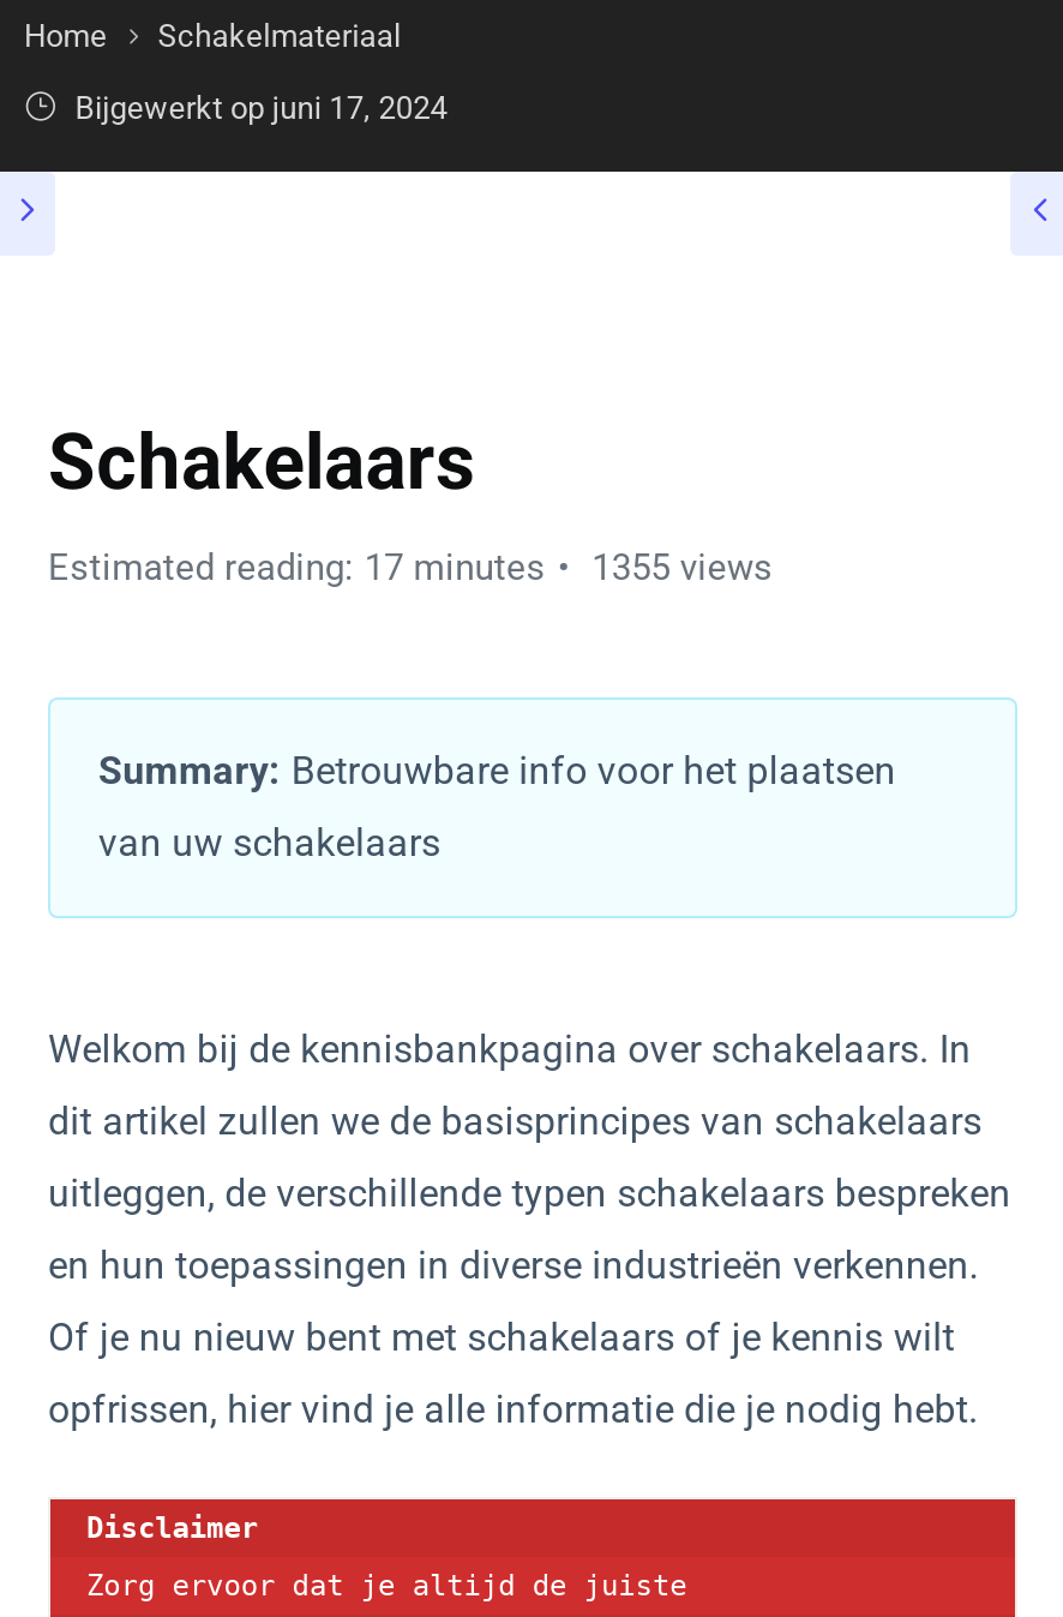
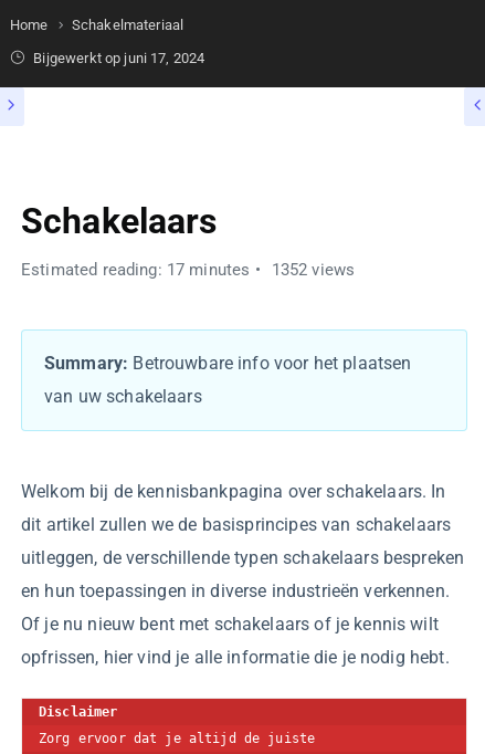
[48,546,773,589] Estimated reading: 17 minutes 1355 views -> [21,260,355,280] Estimated reading: 17 minutes 1352 views

